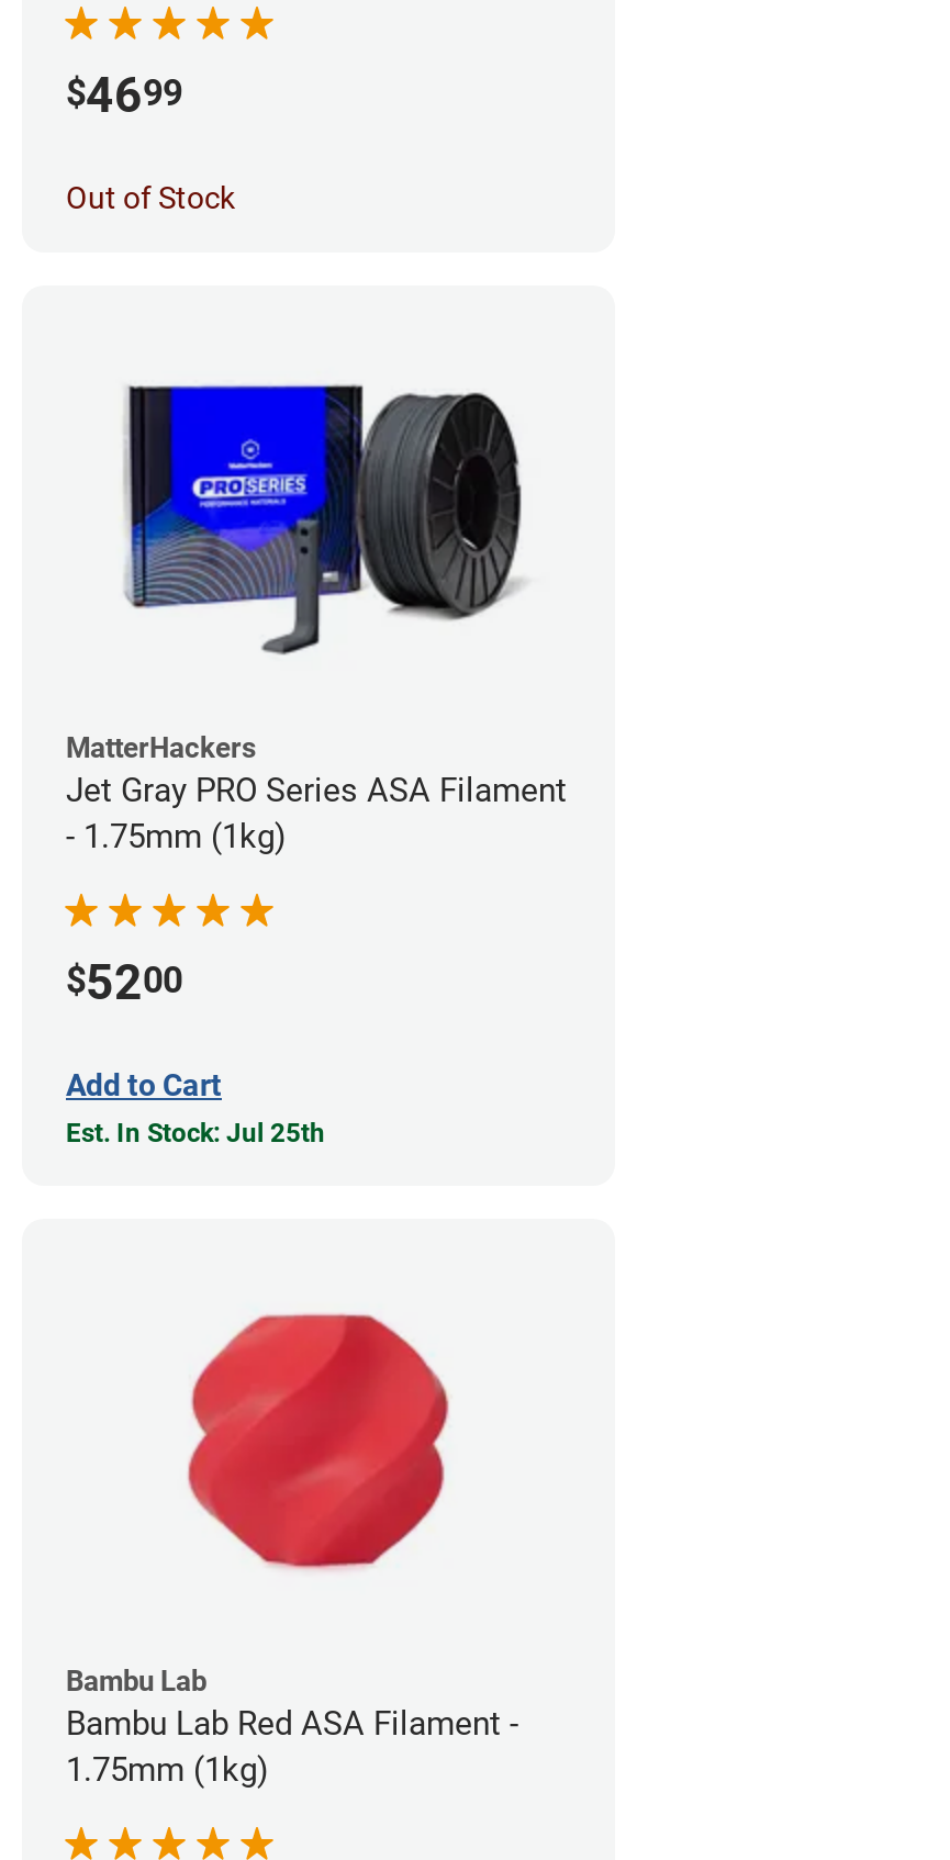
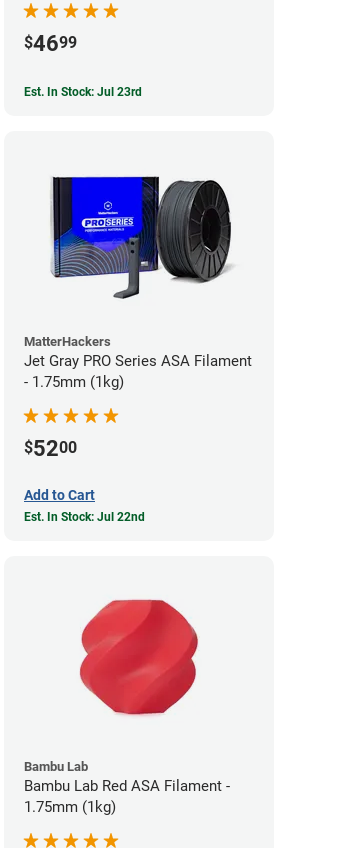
[66,180,235,215] Out of Stock -> [24,85,142,99] Est. In Stock: Jul 23rd
[66,1118,325,1149] Est. In Stock: Jul 25th -> [24,510,145,524] Est. In Stock: Jul 22nd

